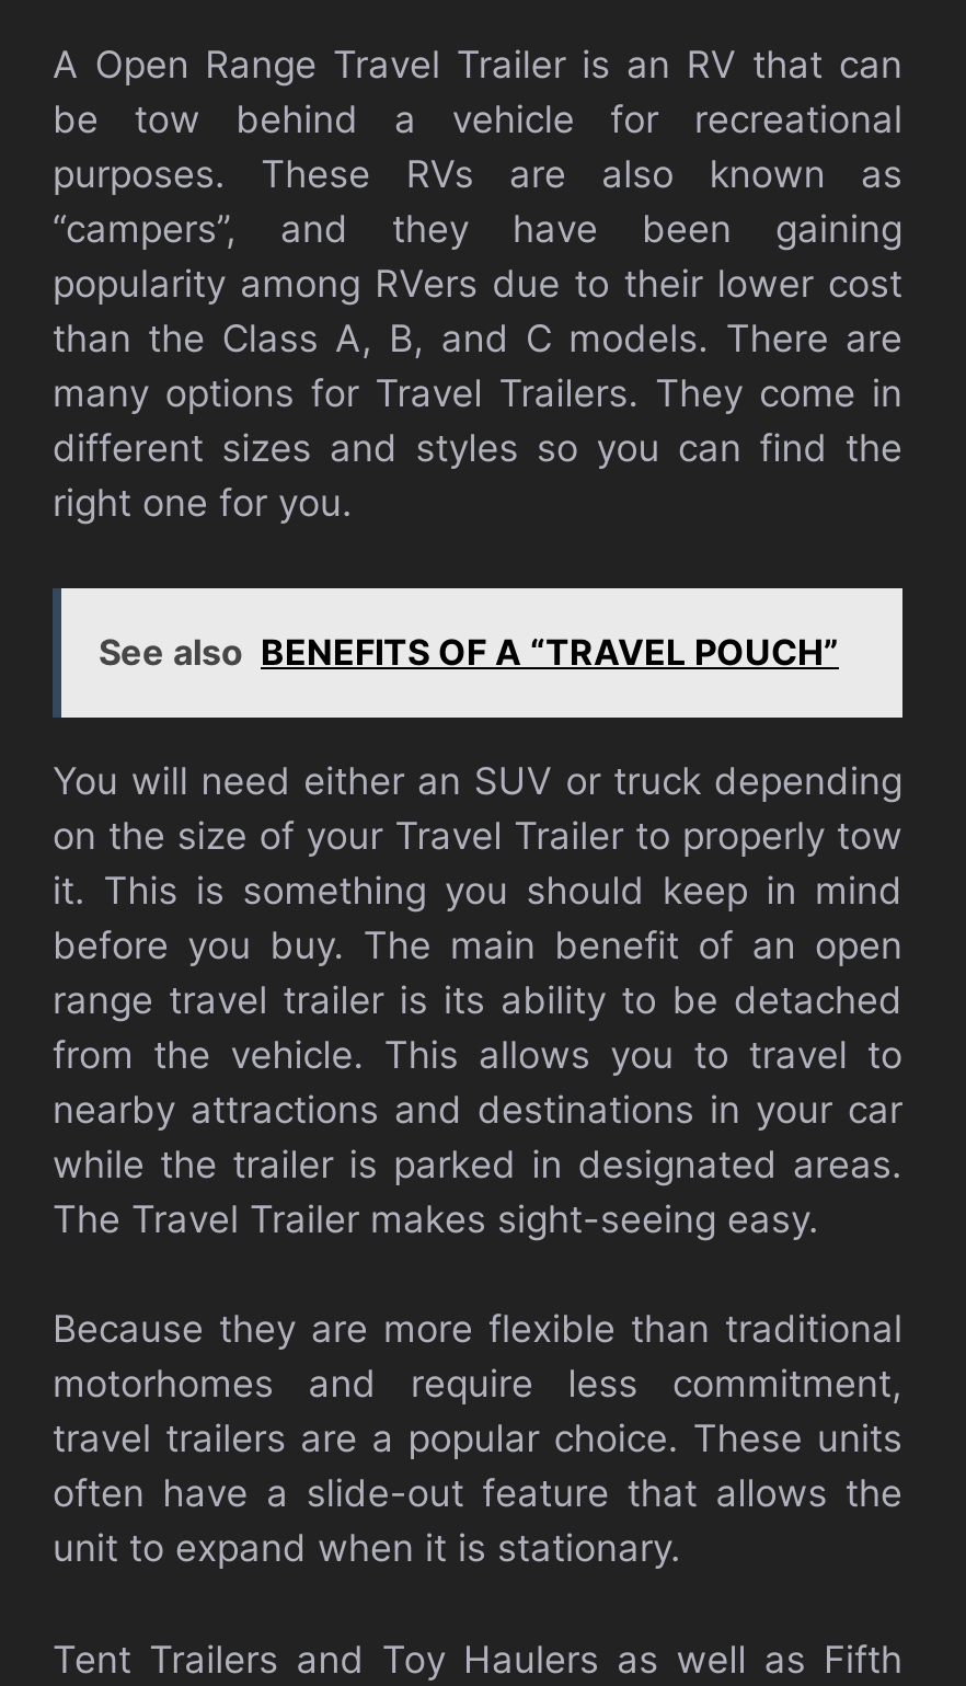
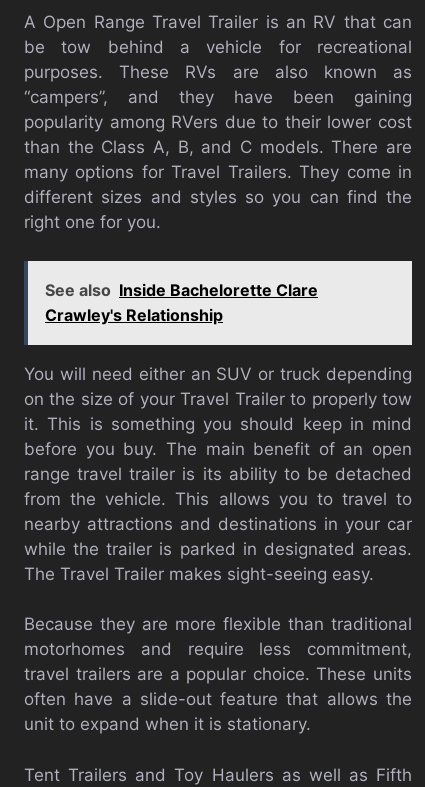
[99,629,839,673] See also BENEFITS OF A “TRAVEL POUCH” -> [45,279,318,324] See also Inside Bachelorette Clare | Crawley's Relationship

